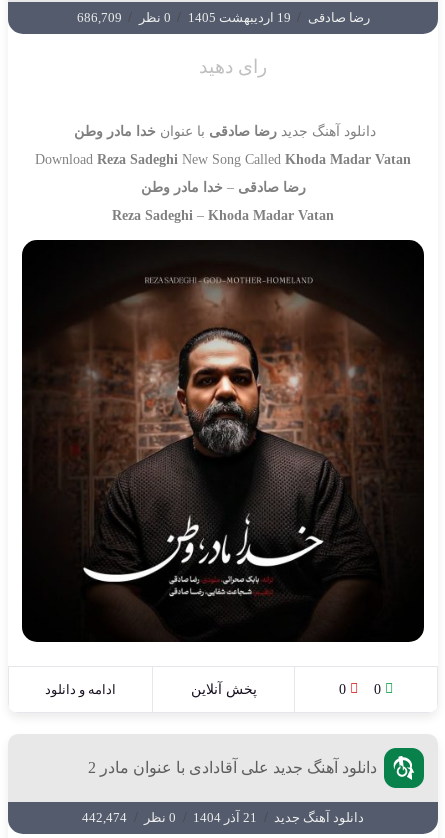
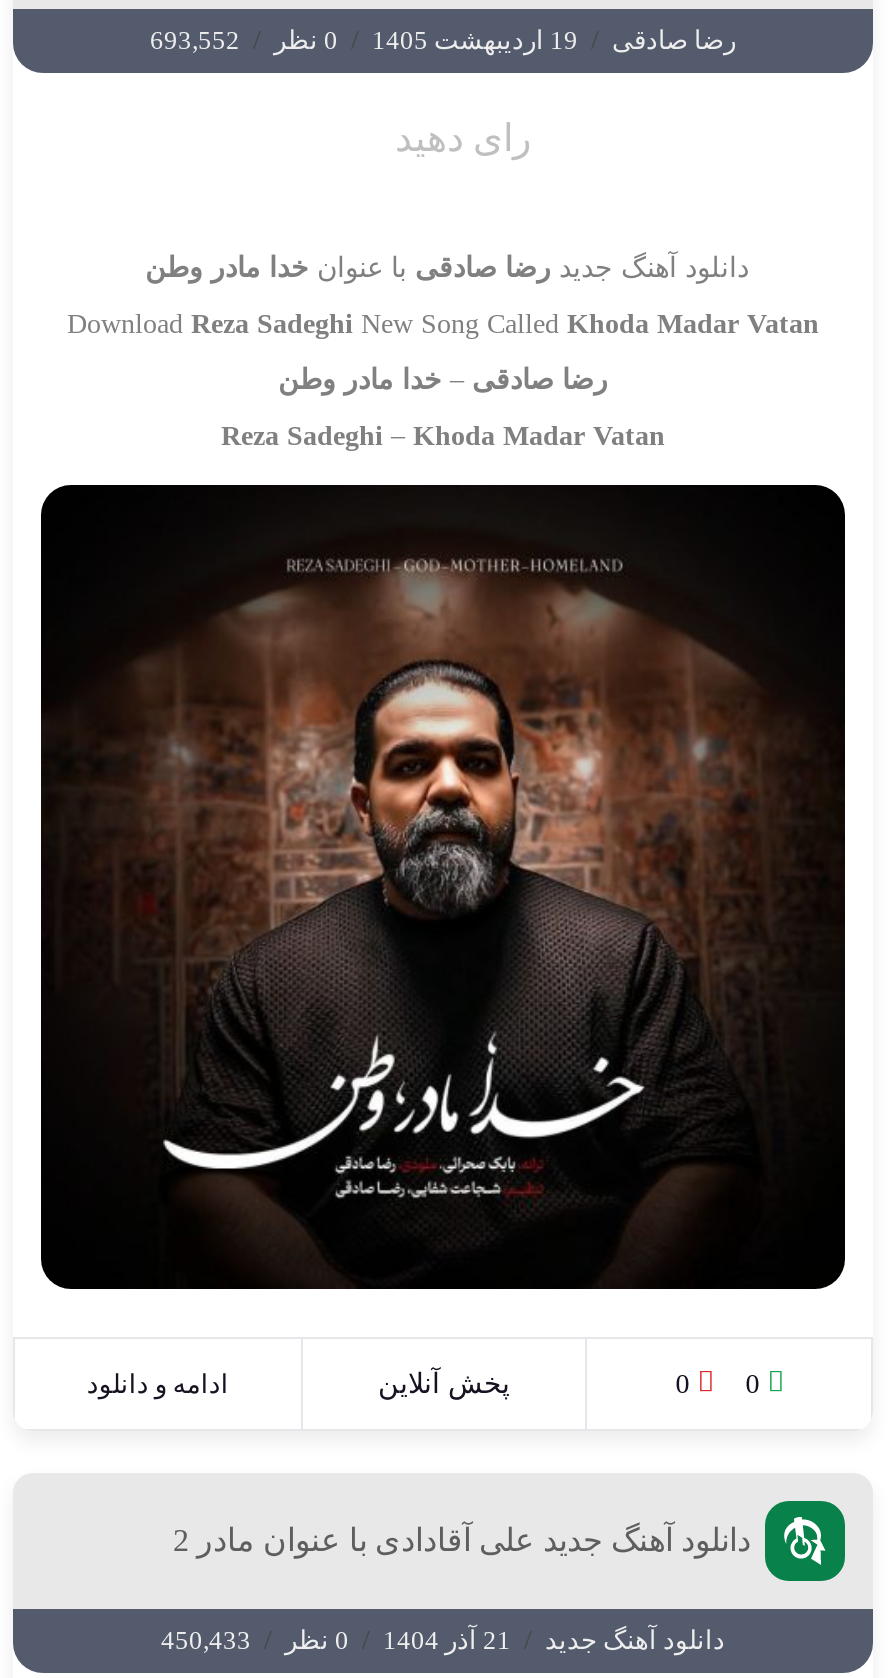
[76,10,121,25] 686,709 -> [150,26,240,56] 693,552
[82,810,127,825] 442,474 -> [161,1626,251,1656] 450,433

